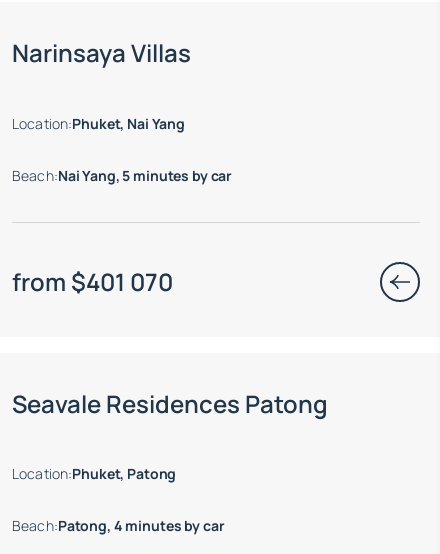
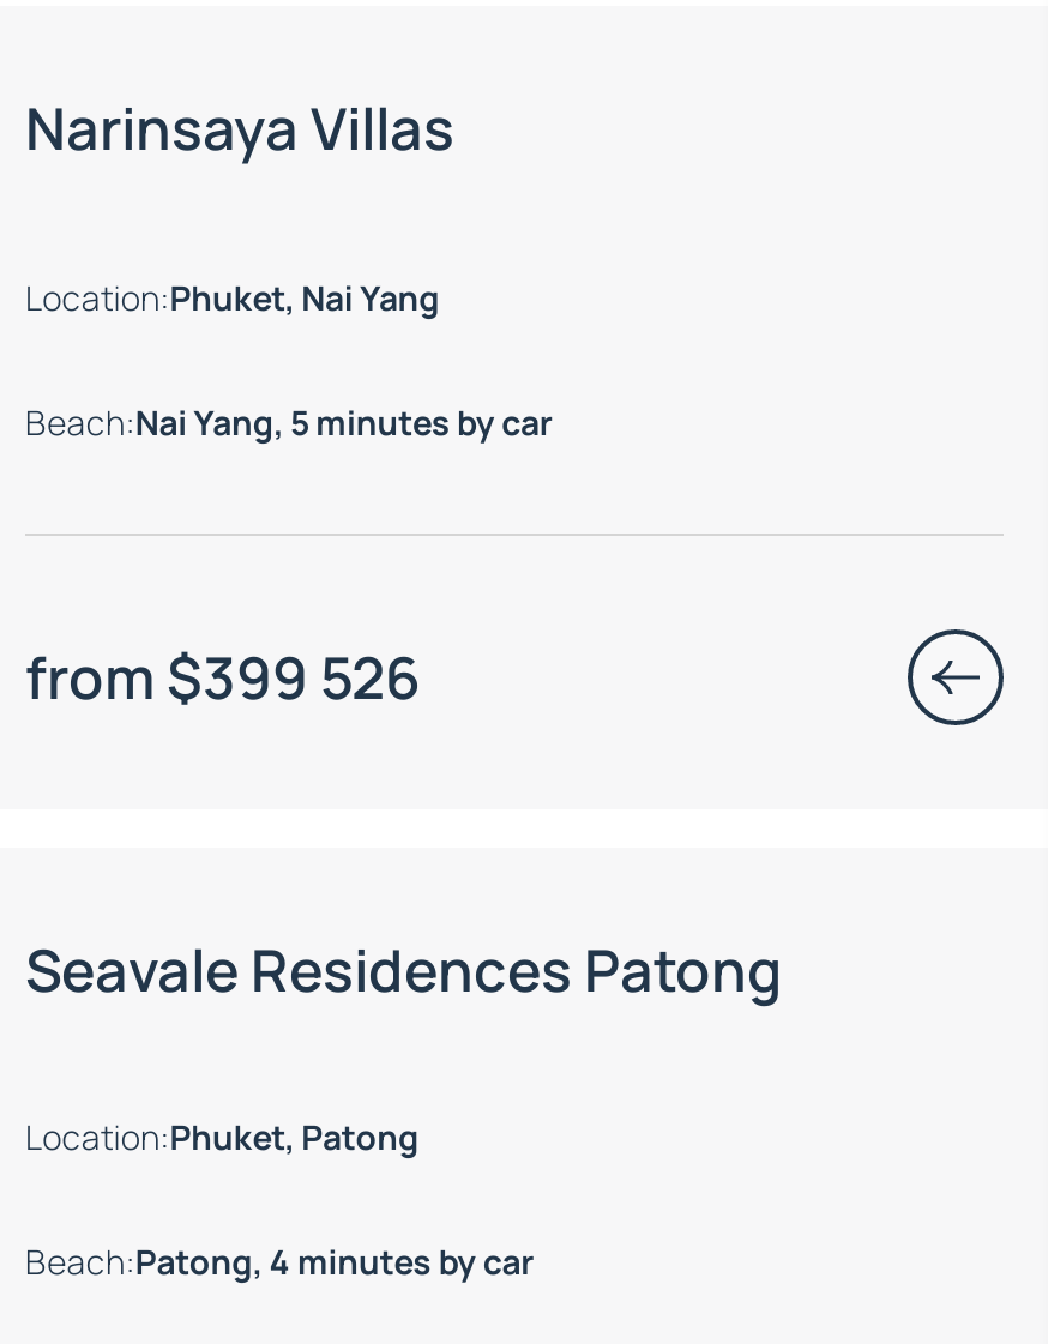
[12,265,173,298] from $401 070 -> [25,636,421,715] from $399 526

